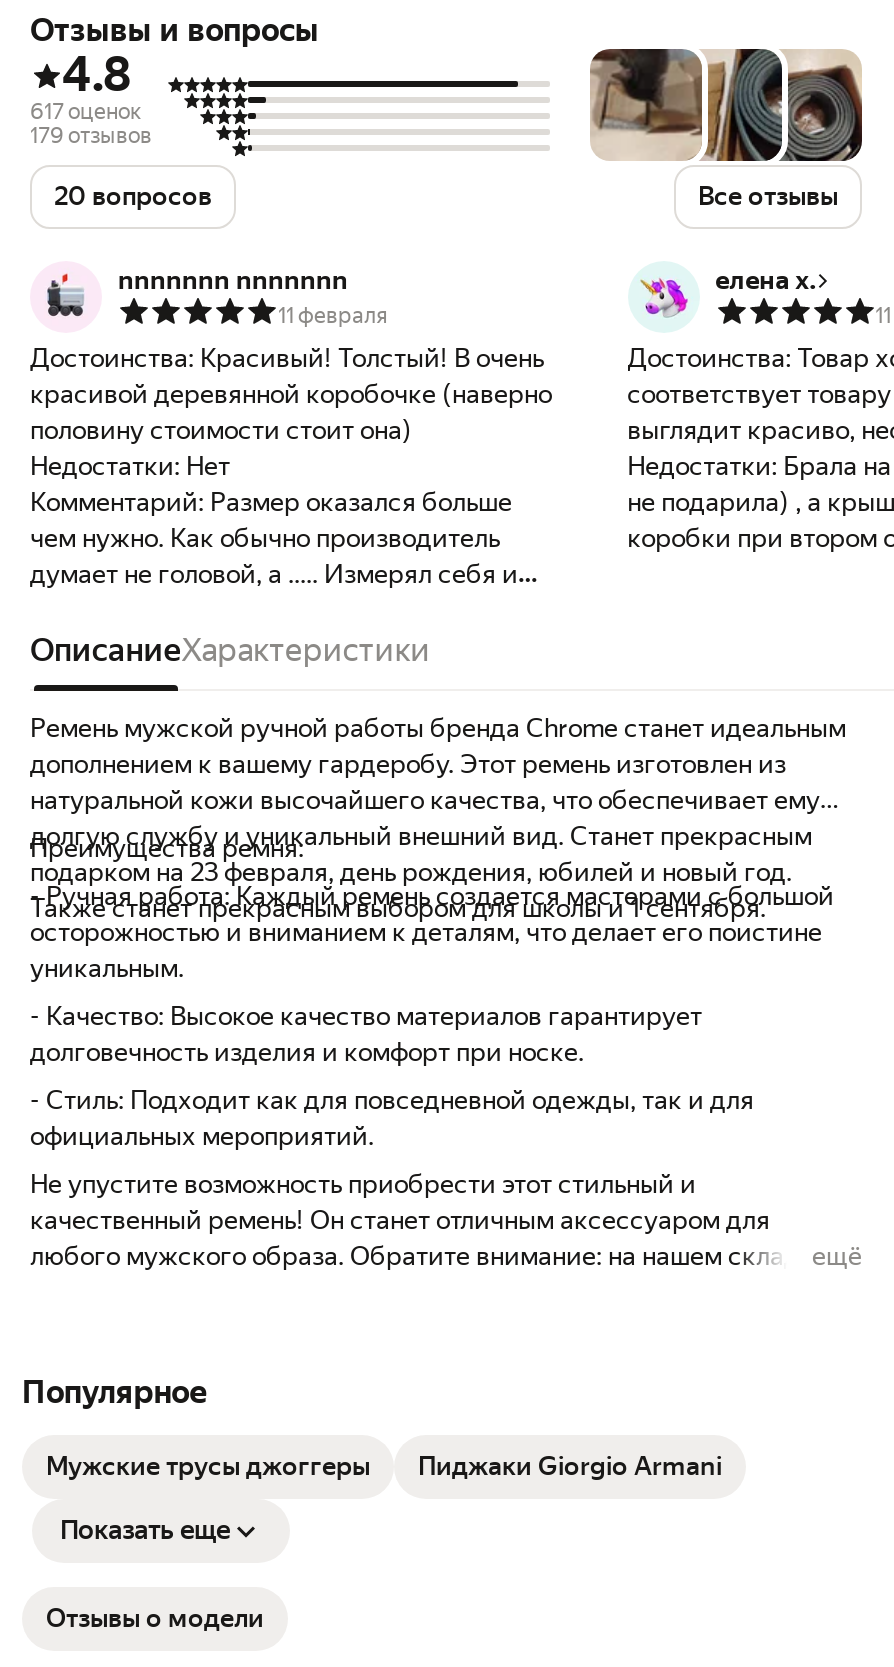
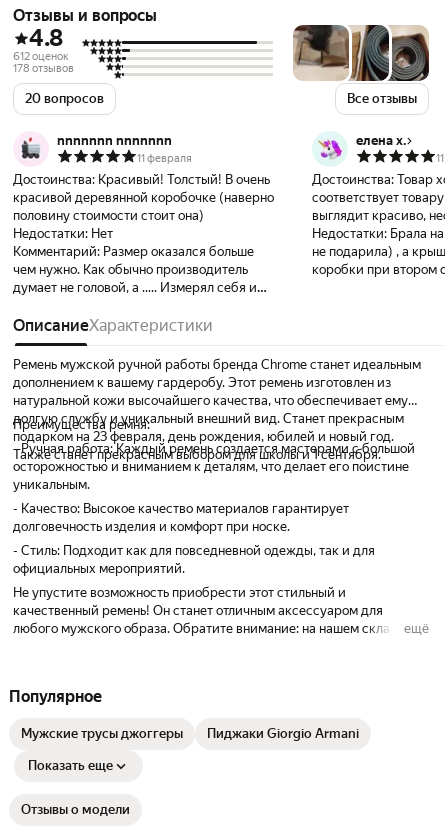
[30,98,142,124] 617 оценок -> [13,50,69,63] 612 оценок
[30,122,152,148] 179 отзывов -> [13,62,74,75] 178 отзывов

